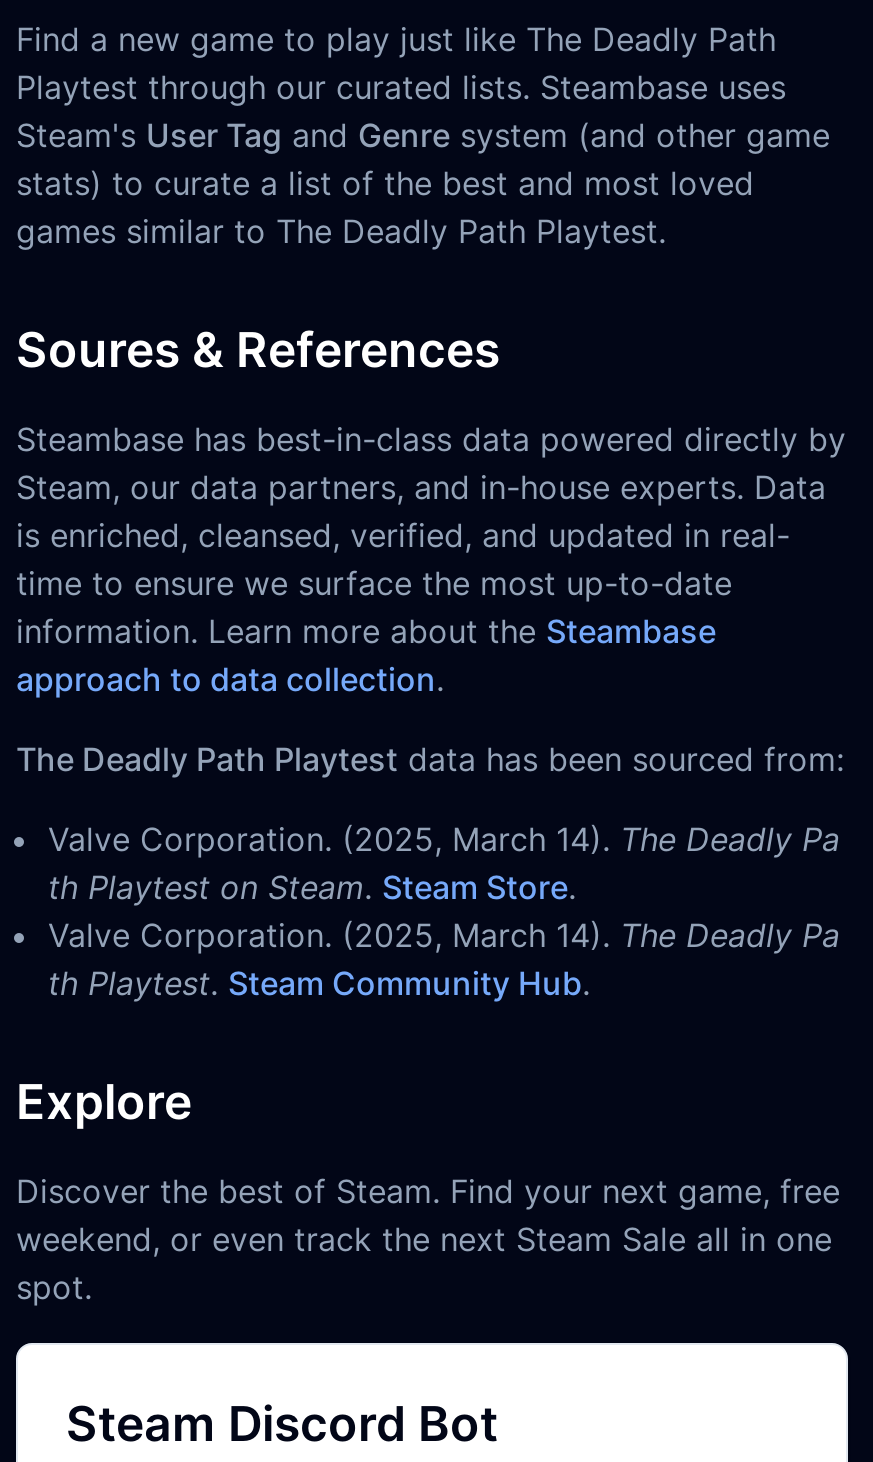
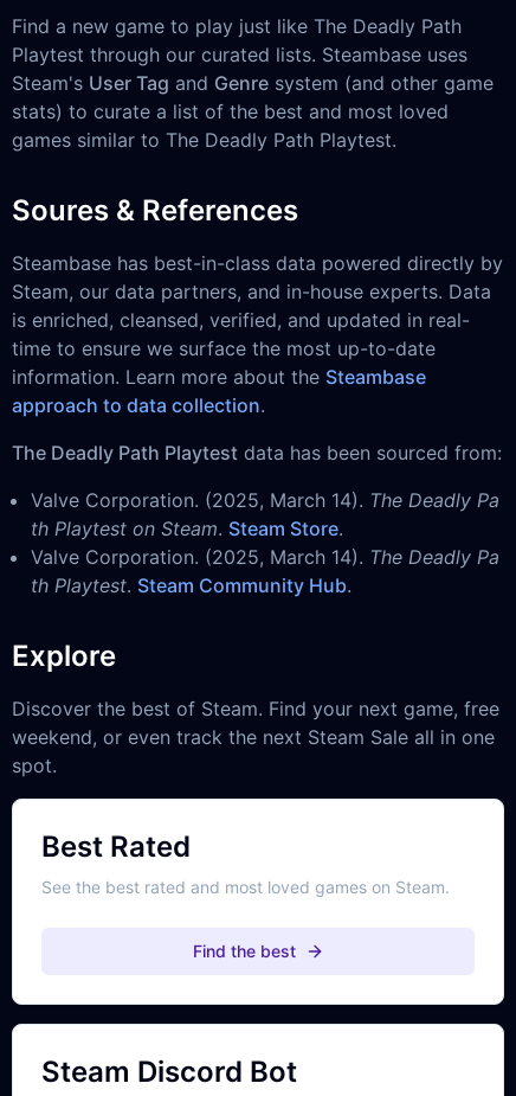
none -> [41,829,450,960] Best Rated | See the best rated and most loved games on Steam. | Find the best

